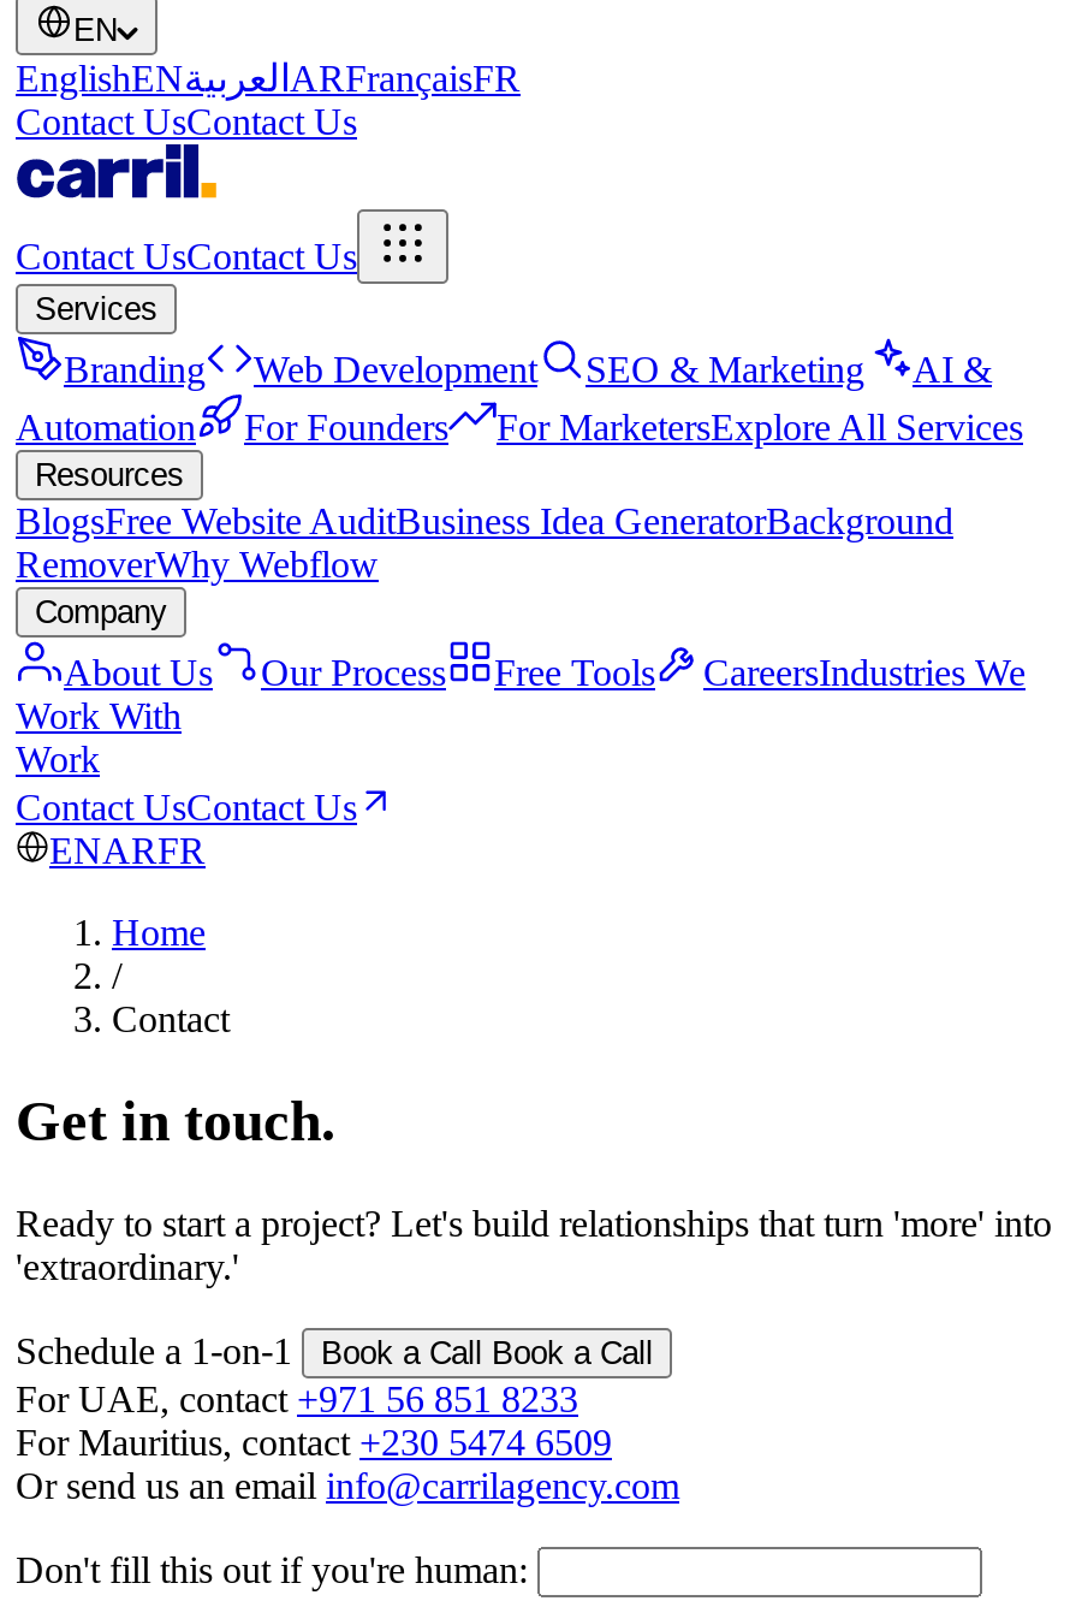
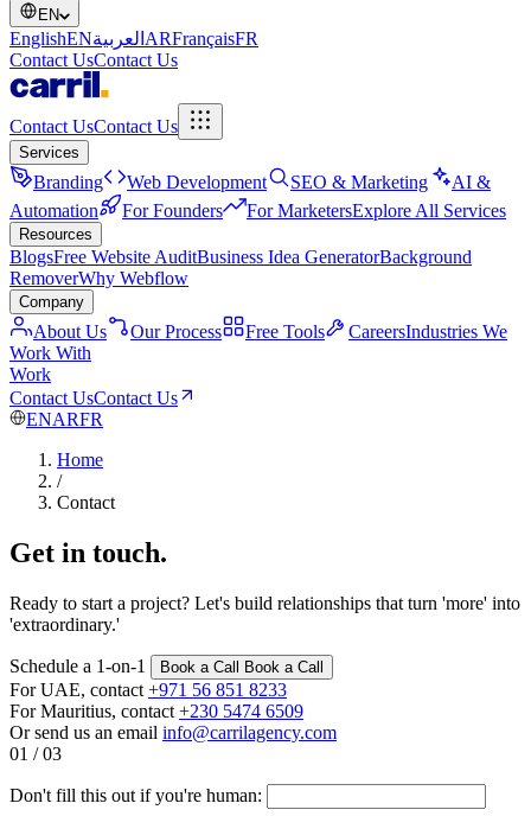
none -> [9,743,62,764] 01 / 03

